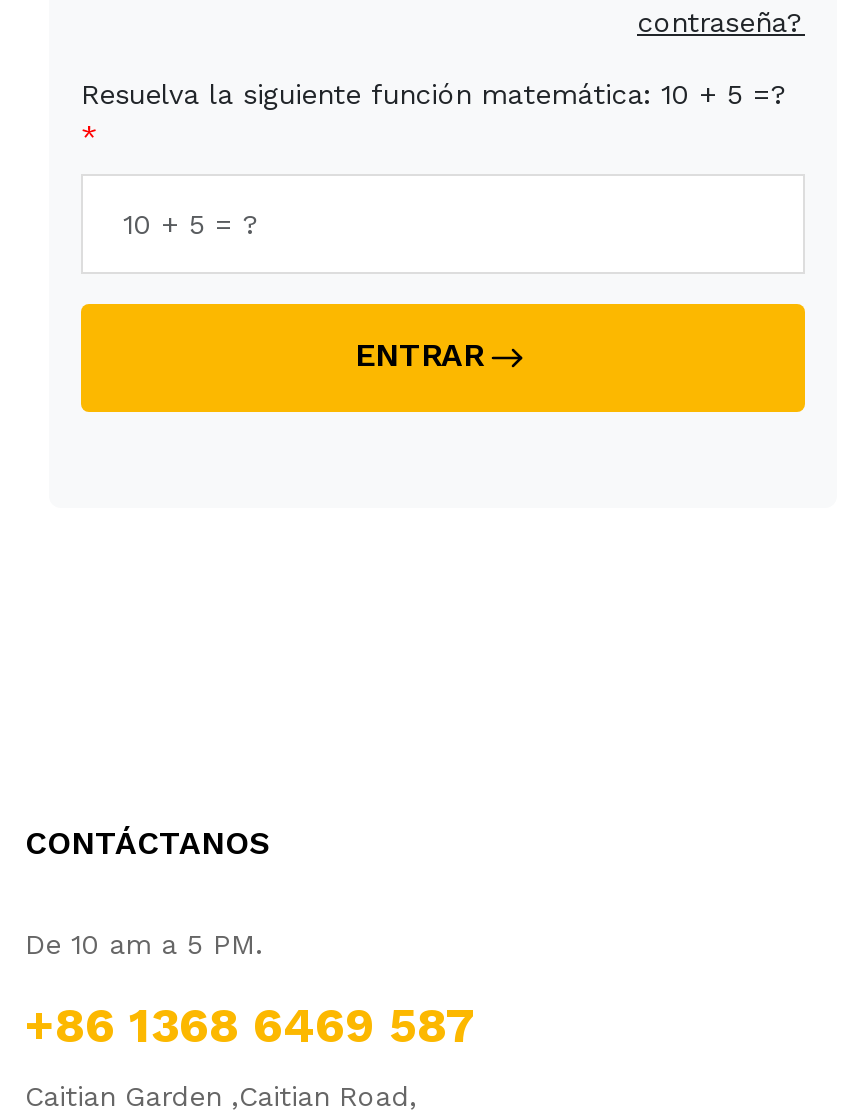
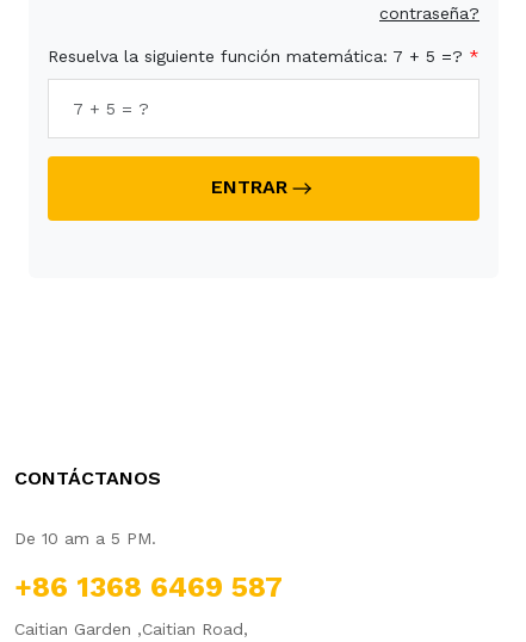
[81,78,789,110] Resuelva la siguiente función matemática: 10 + 5 =? -> [48,47,469,66] Resuelva la siguiente función matemática: 7 + 5 =?

